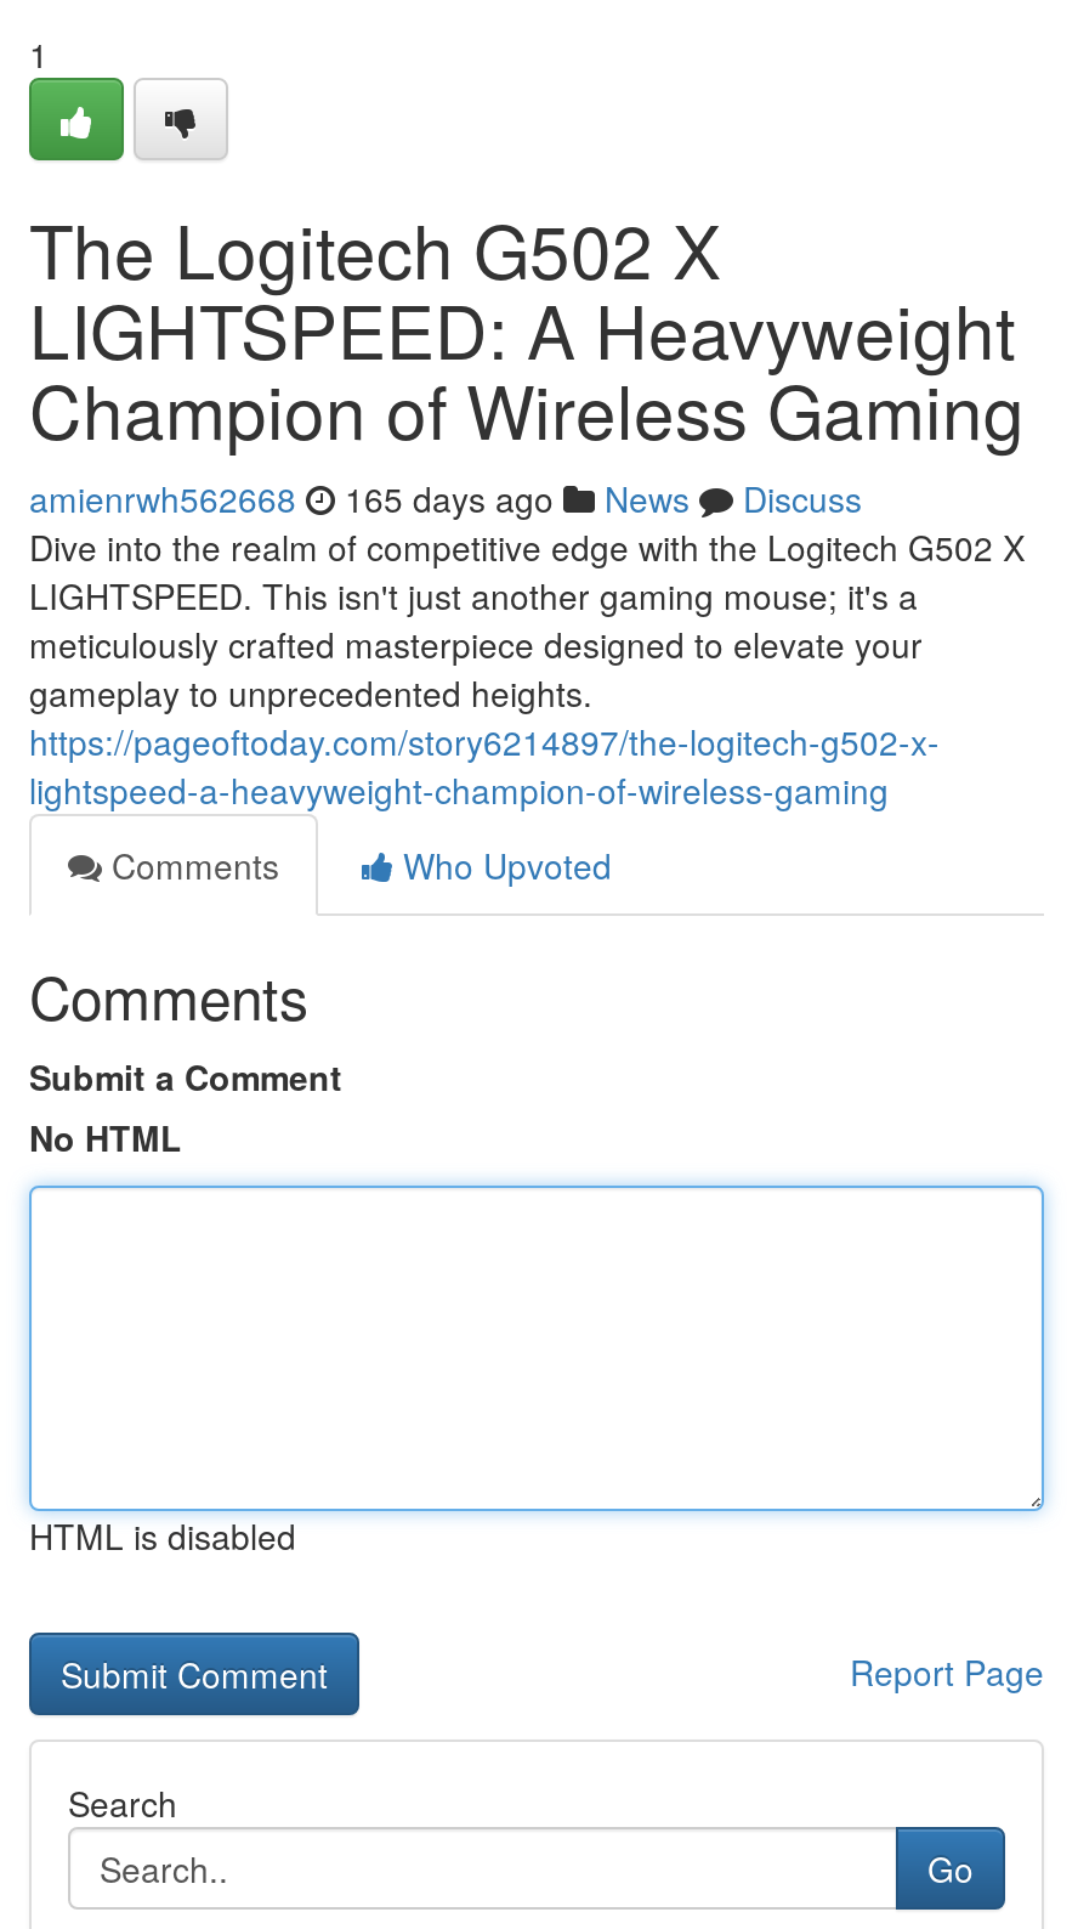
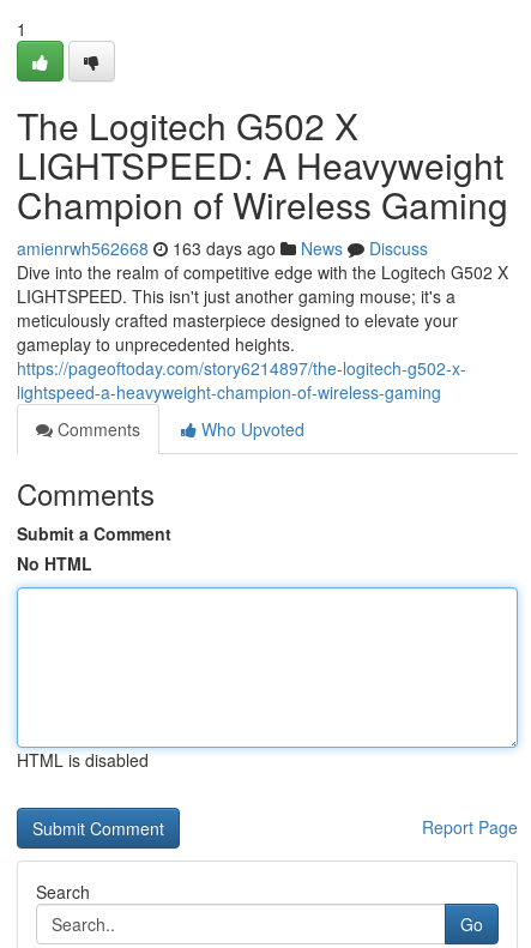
[29,474,862,522] amienrwh562668 165 days ago News Discuss -> [17,236,428,260] amienrwh562668 163 days ago News Discuss

